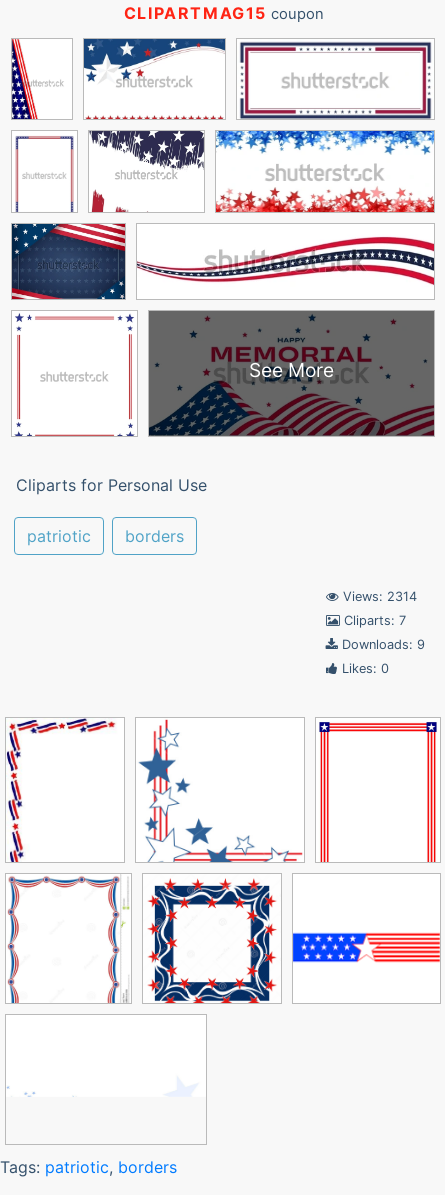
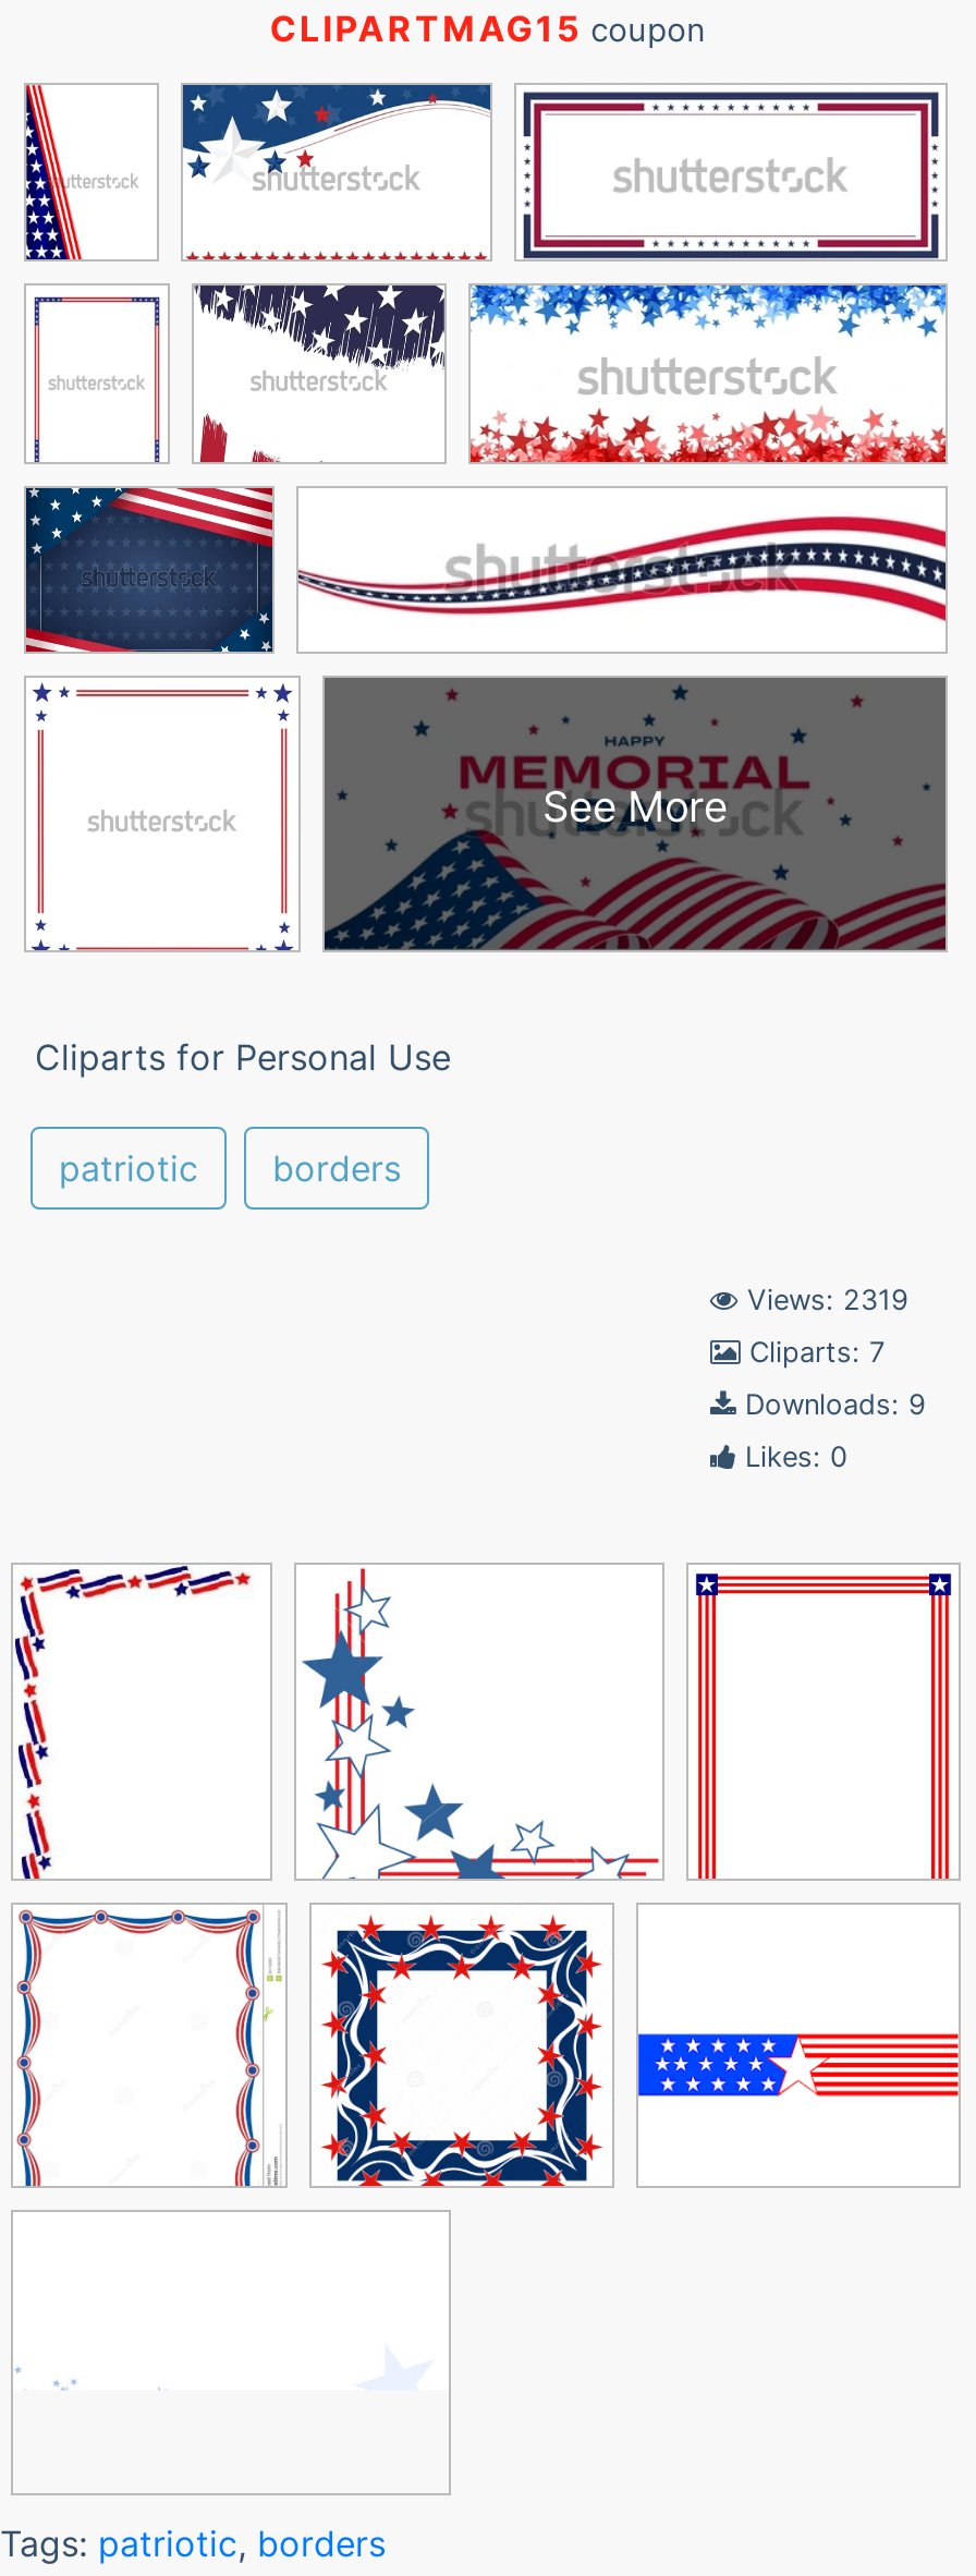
[339,589,417,604] Views: 2314 -> [739,1284,908,1316] Views: 2319

